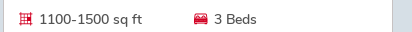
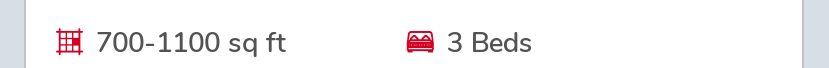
[39,10,142,29] 1100-1500 sq ft -> [96,23,286,61] 700-1100 sq ft

